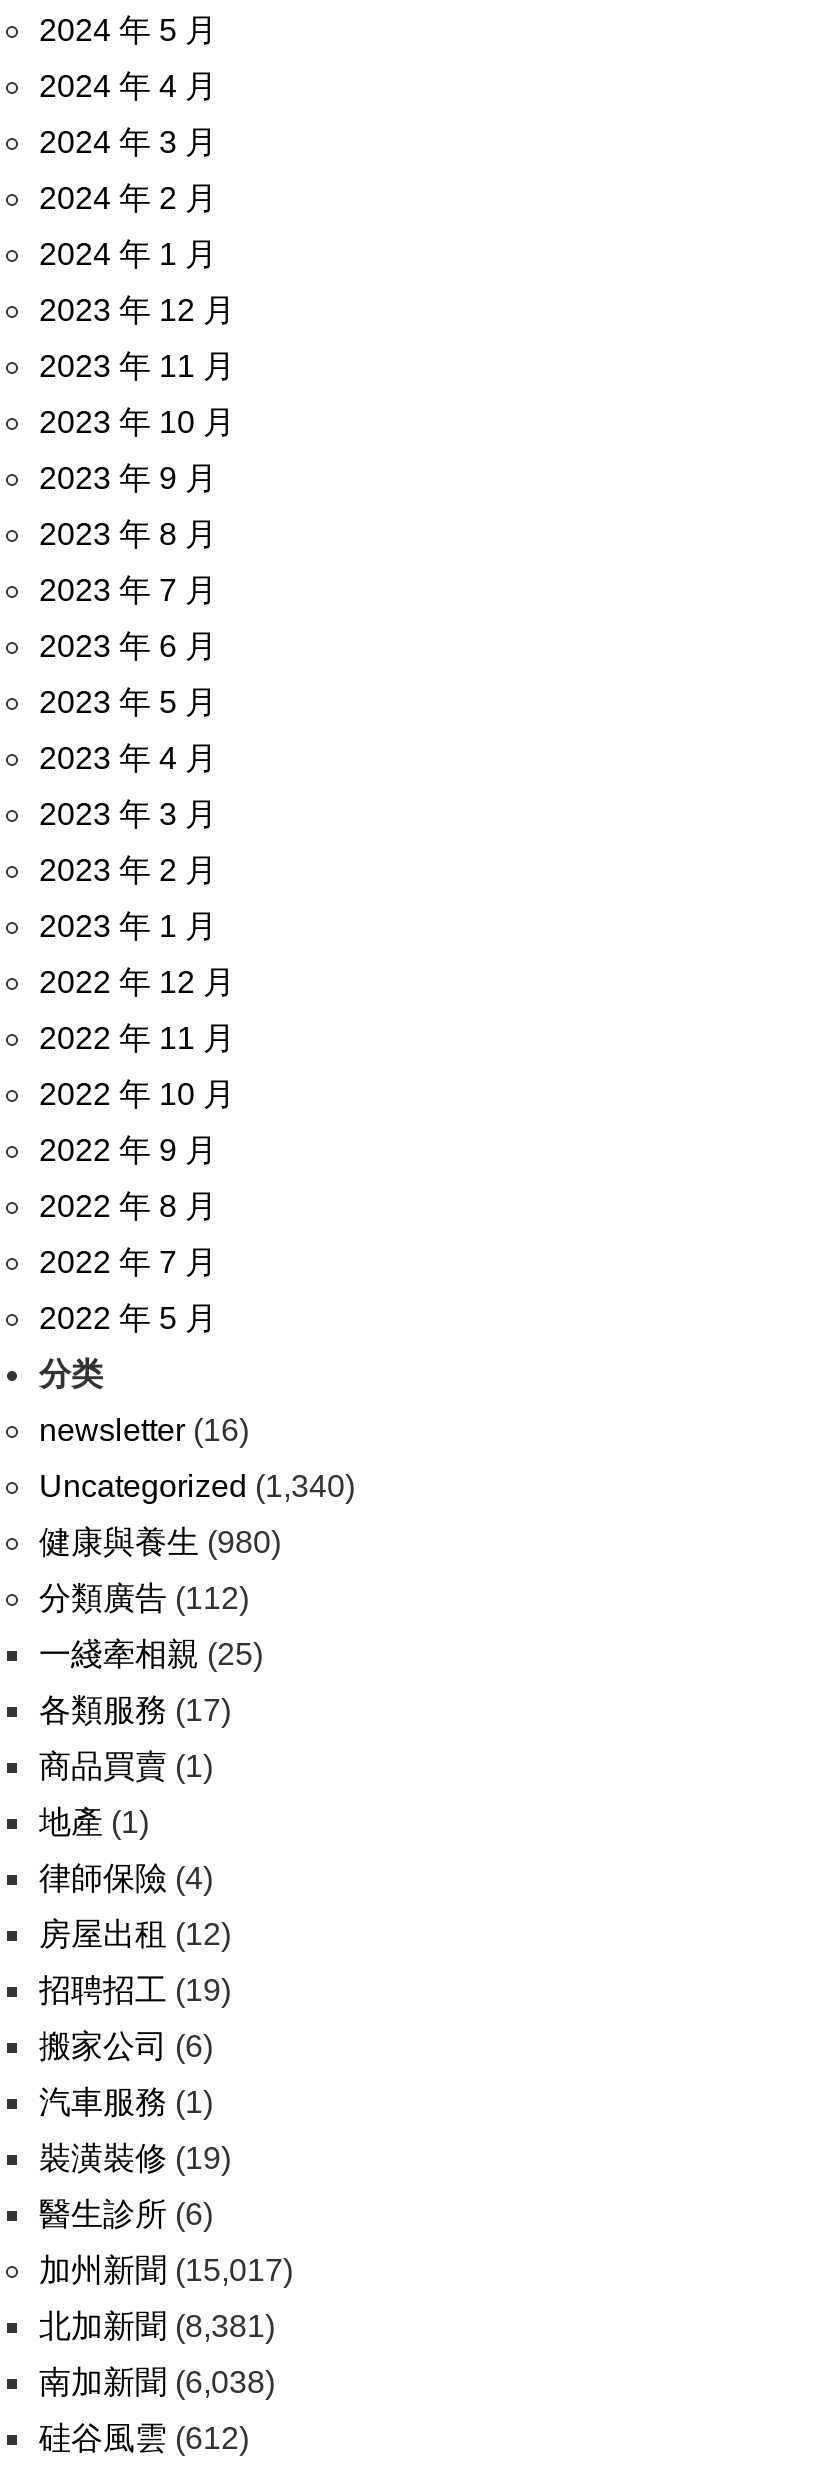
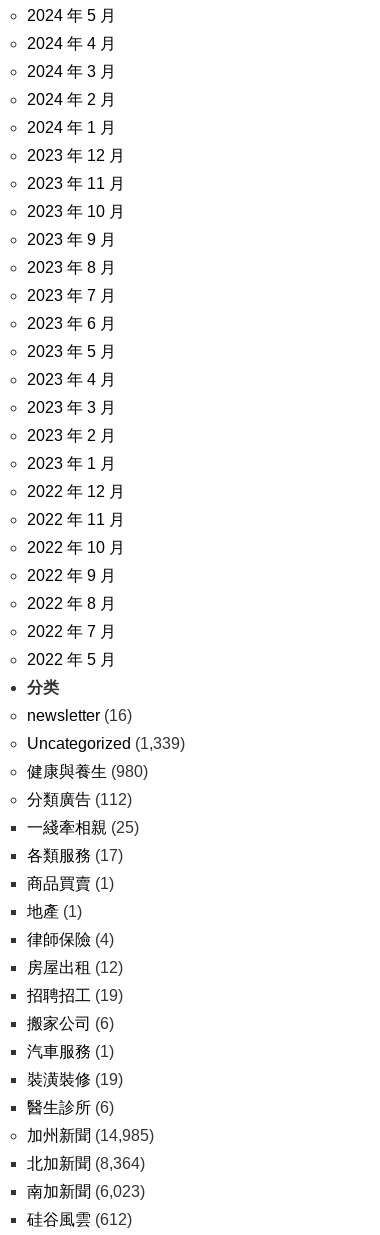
[39,1469,355,1503] Uncategorized (1,340) -> [27,735,185,752] Uncategorized (1,339)
[39,2253,293,2287] 加州新聞(15,017) -> [27,1127,154,1144] 加州新聞(14,985)
[39,2309,275,2343] 北加新聞(8,381) -> [27,1155,145,1172] 北加新聞(8,364)
[39,2365,275,2399] 南加新聞(6,038) -> [27,1183,145,1200] 南加新聞(6,023)

